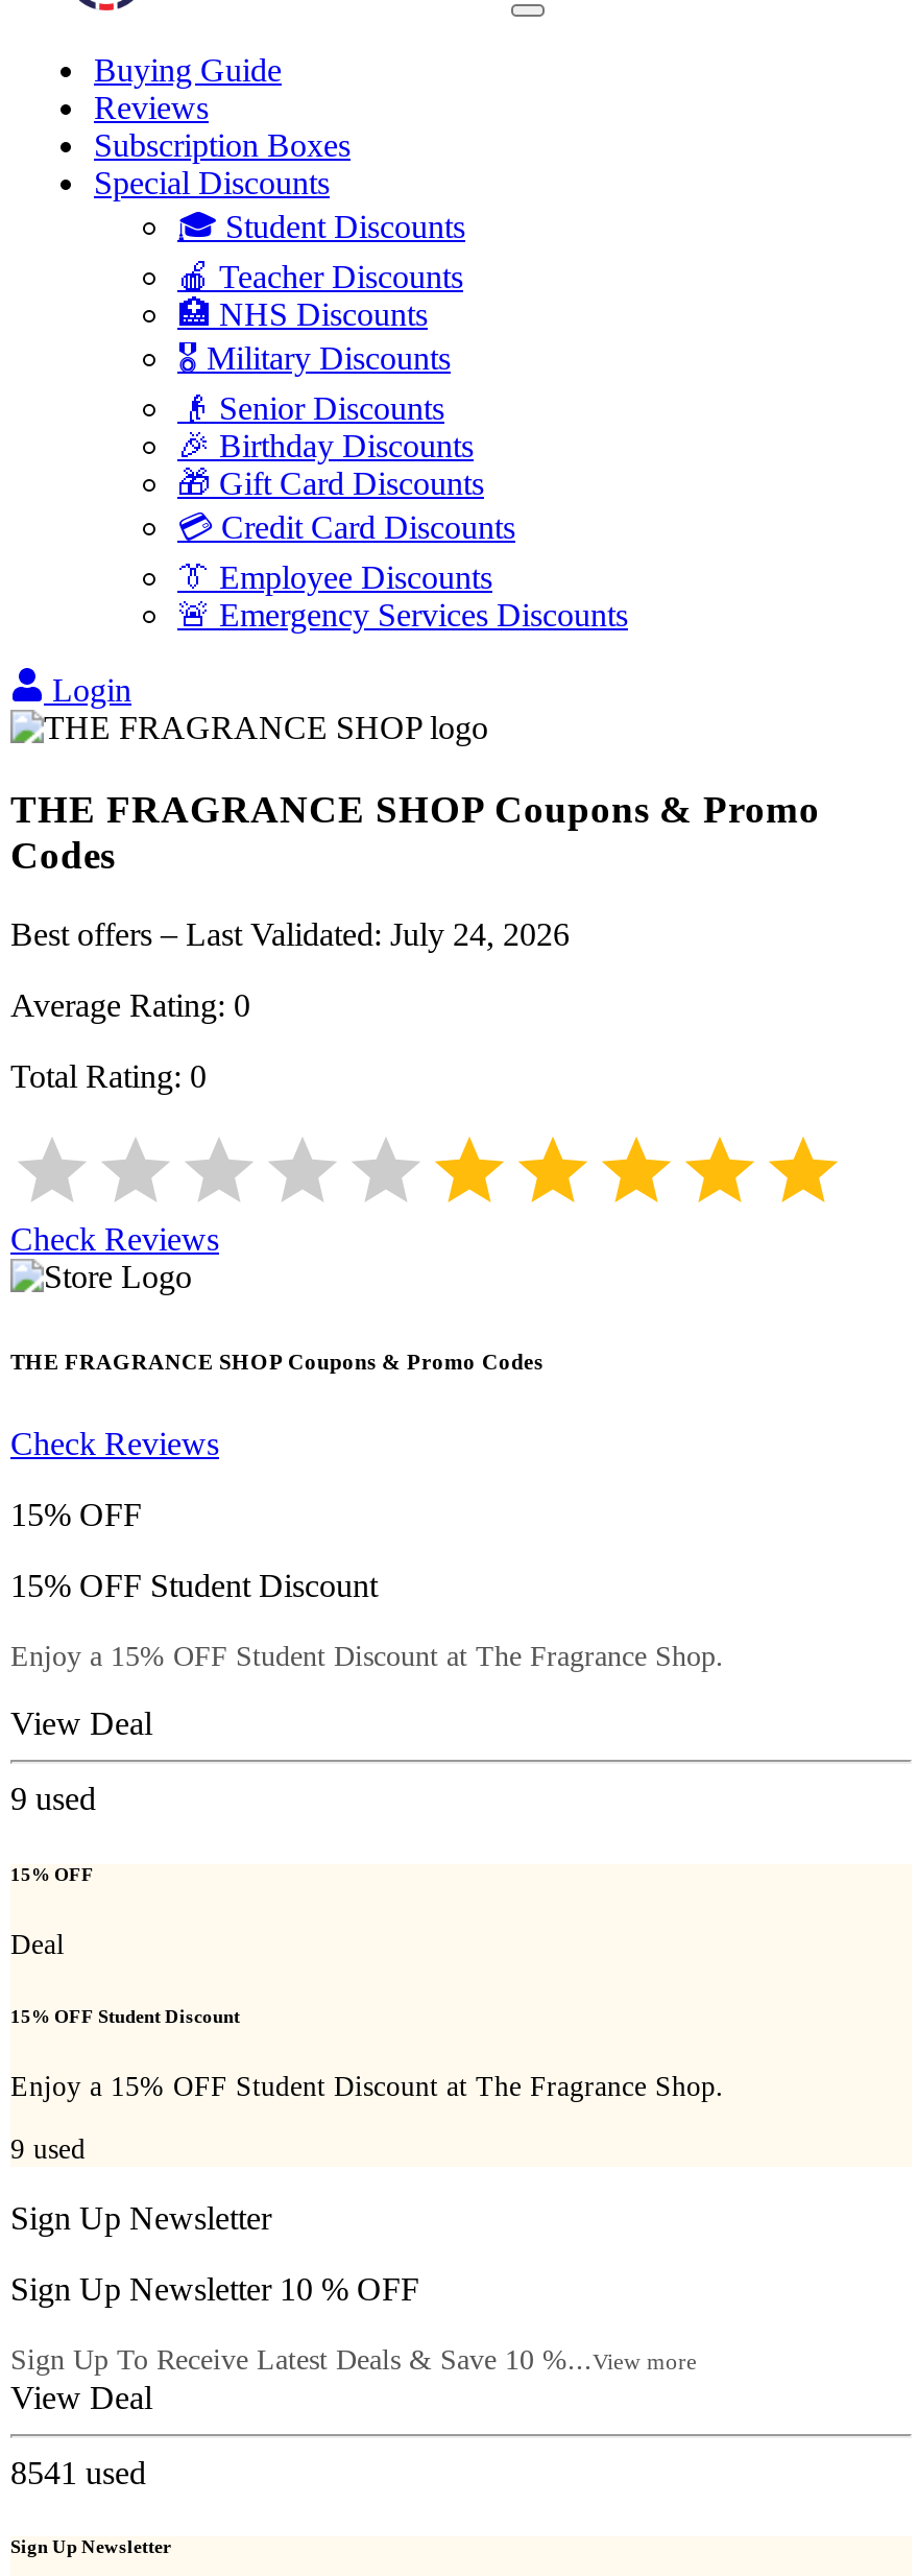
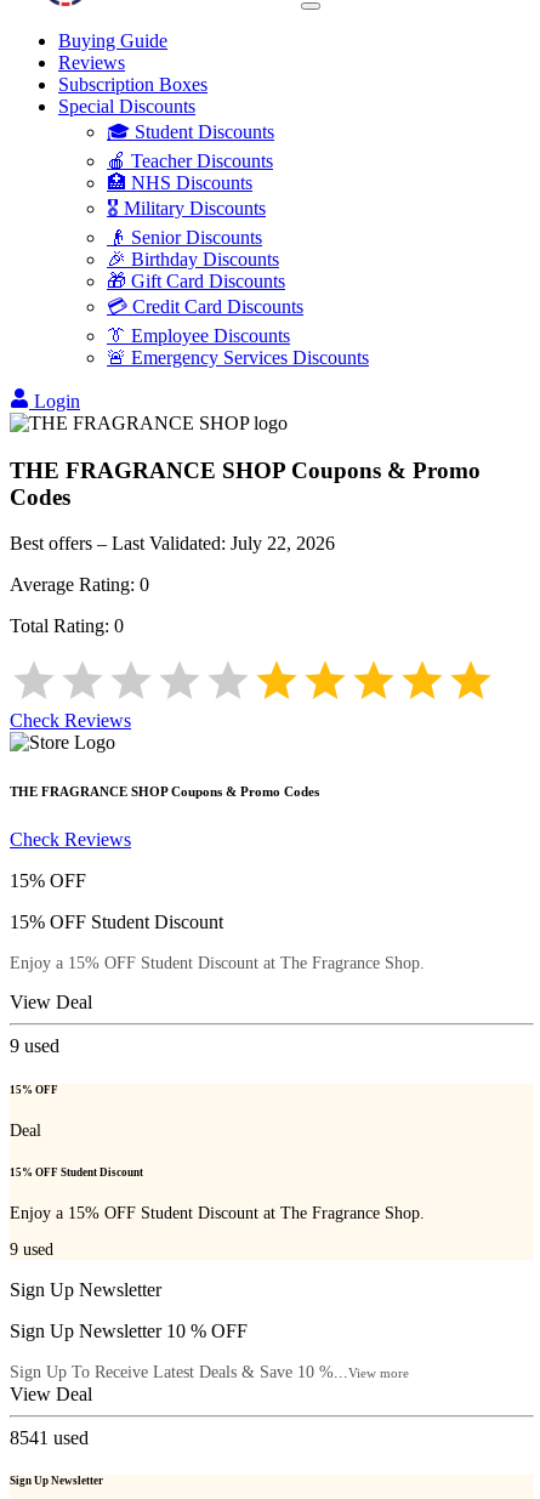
[10,917,570,953] Best offers – Last Validated: July 24, 2026 -> [10,533,335,554] Best offers – Last Validated: July 22, 2026

